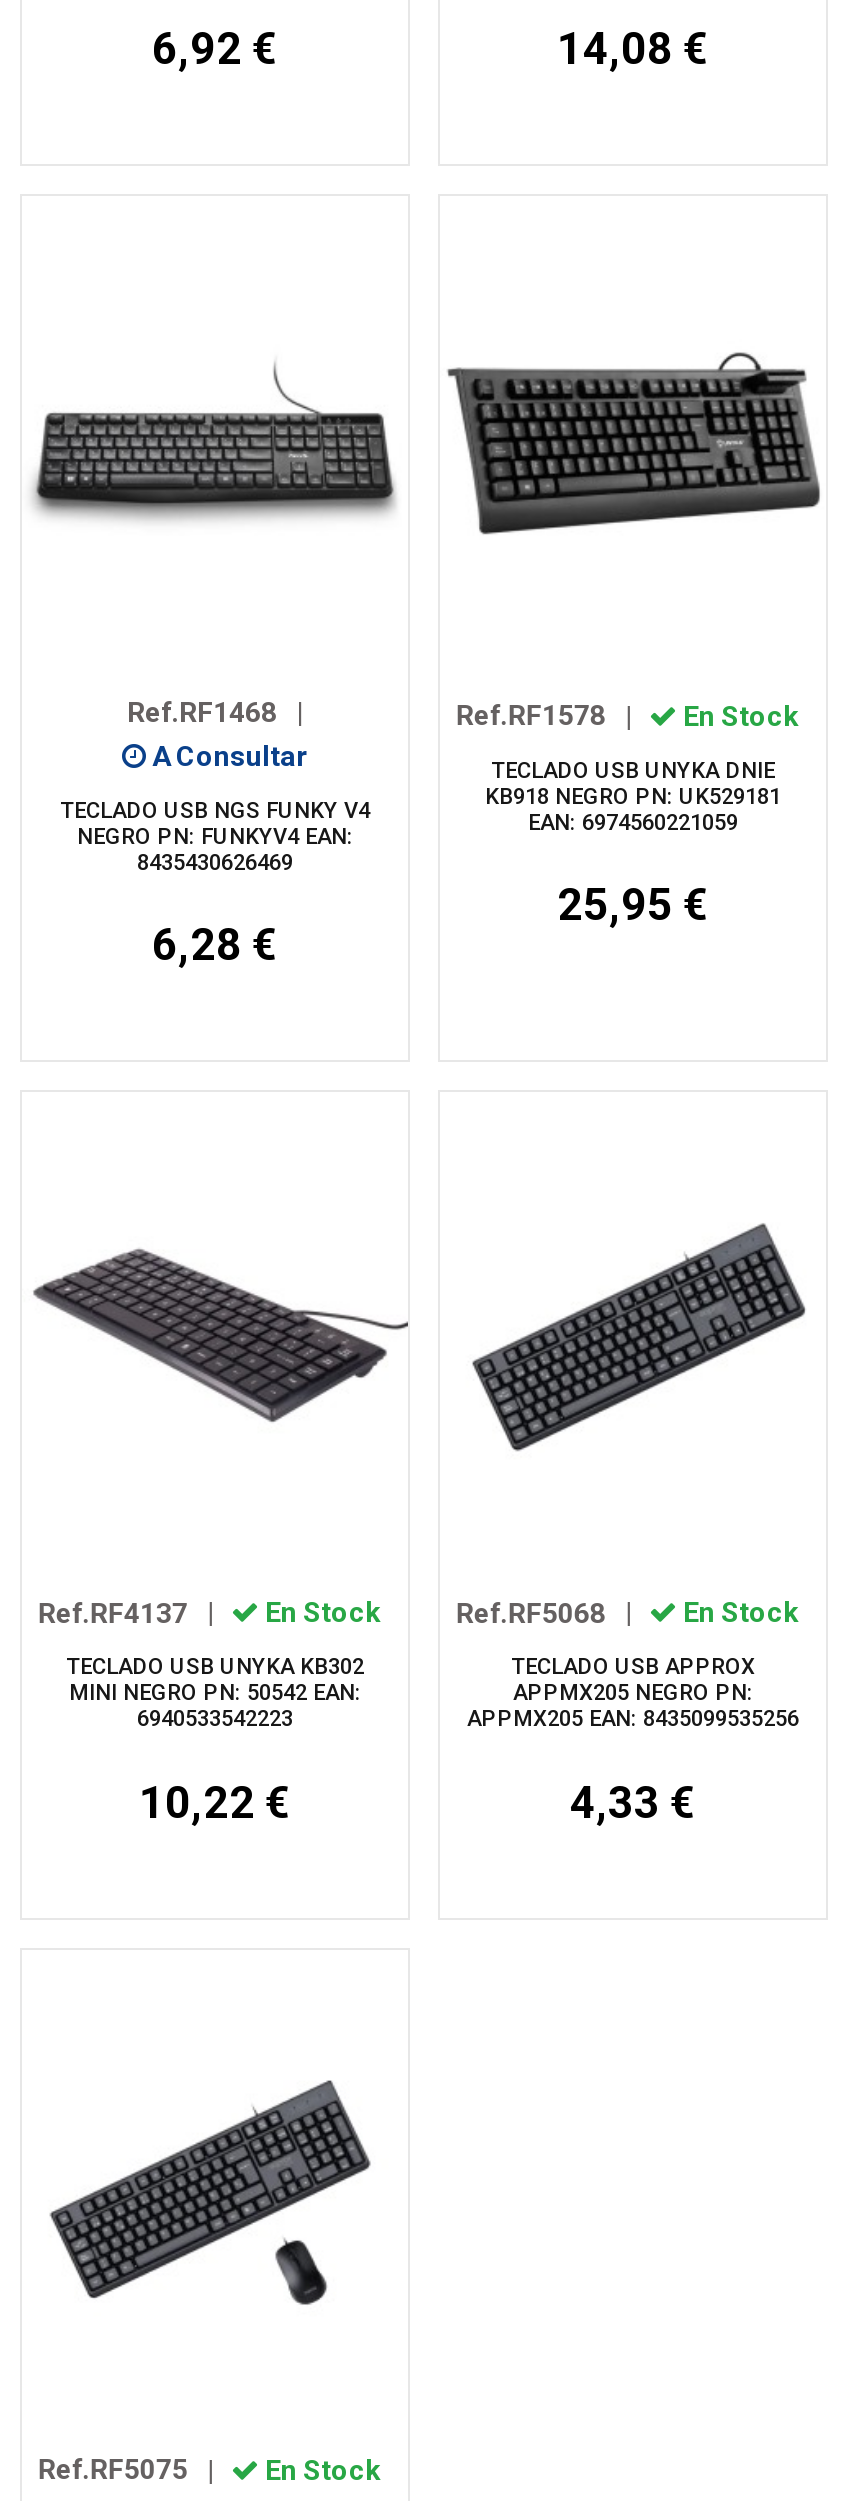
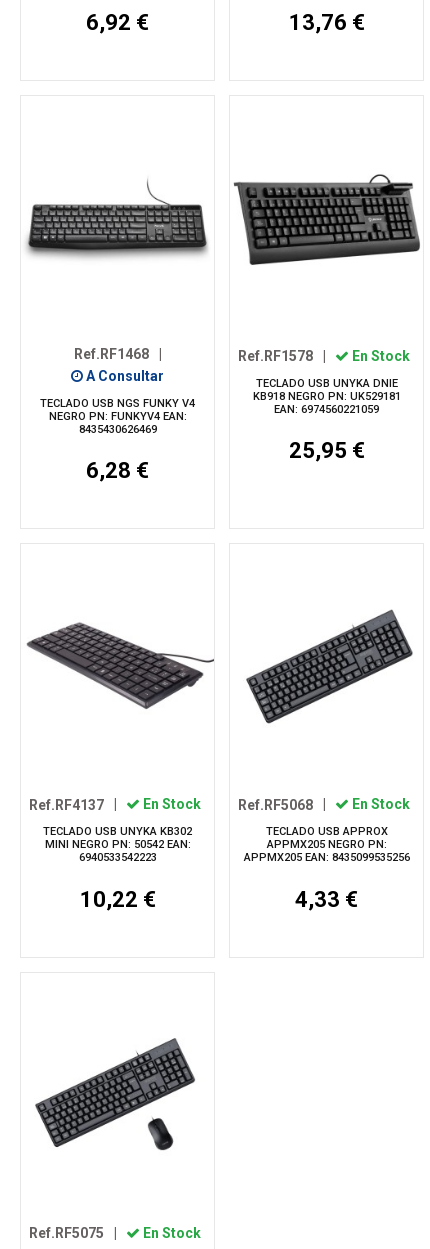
[557,23,709,73] 14,08 € -> [288,10,364,35] 13,76 €

